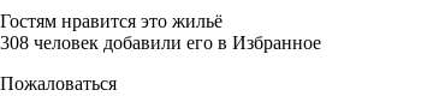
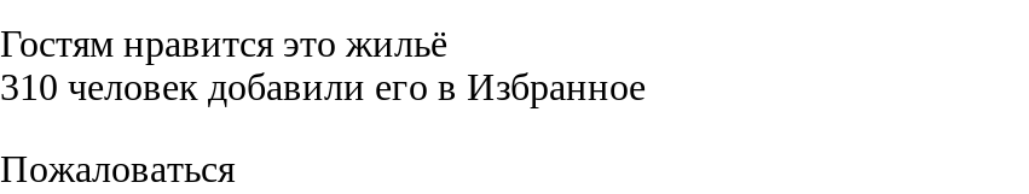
[0,32,321,53] 308 человек добавили его в Избранное -> [0,66,646,107] 310 человек добавили его в Избранное

